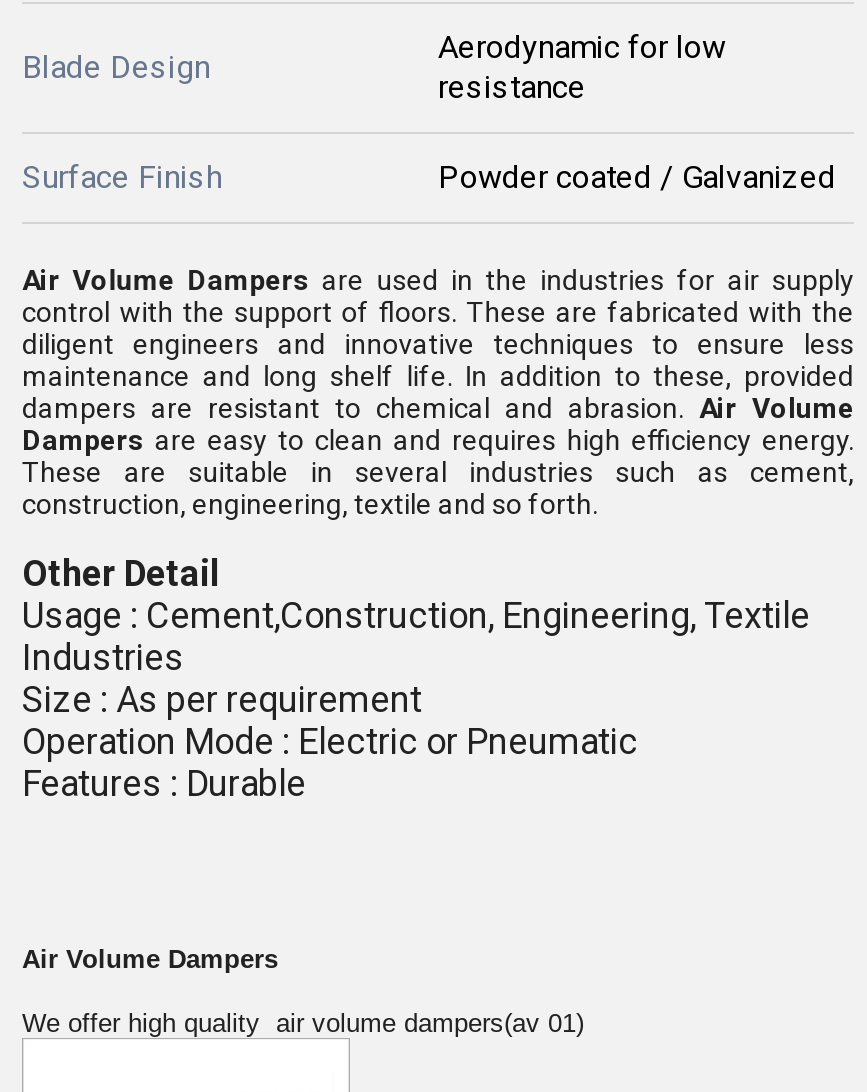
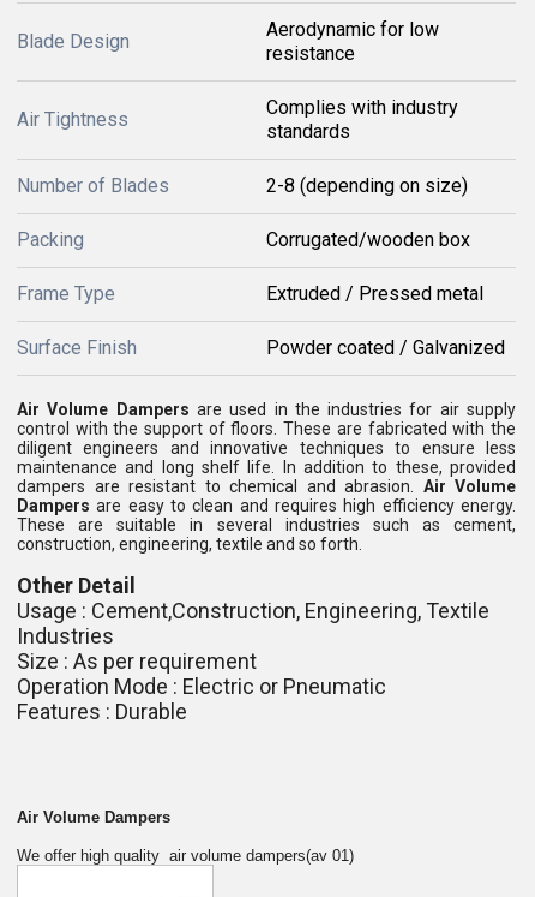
none -> [17,108,128,131] Air Tightness
none -> [17,96,483,305] Complies with industry | standards | Number of Blades | 2-8 (depending on size) | Packing | Corrugated/wooden box | Frame Type | Extruded / Pressed metal

